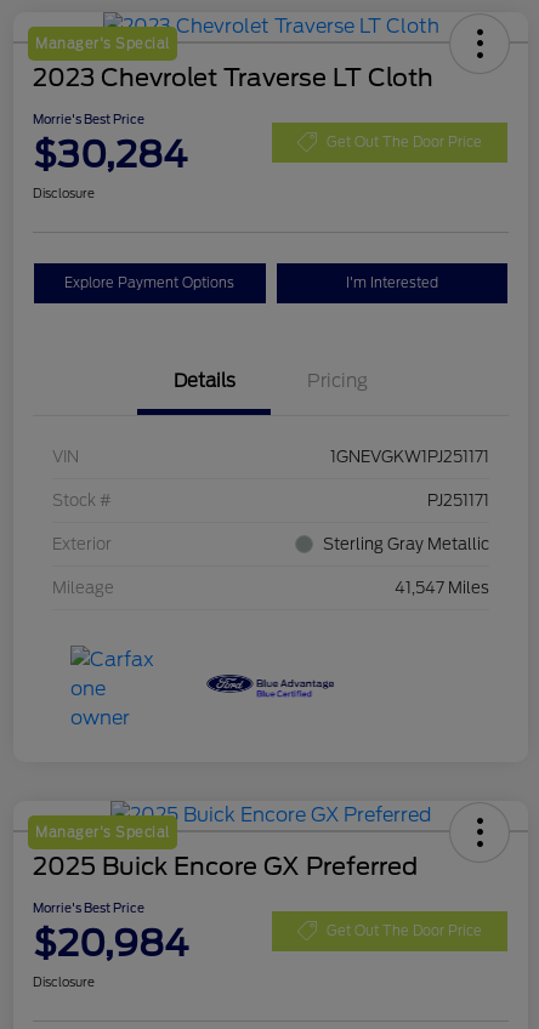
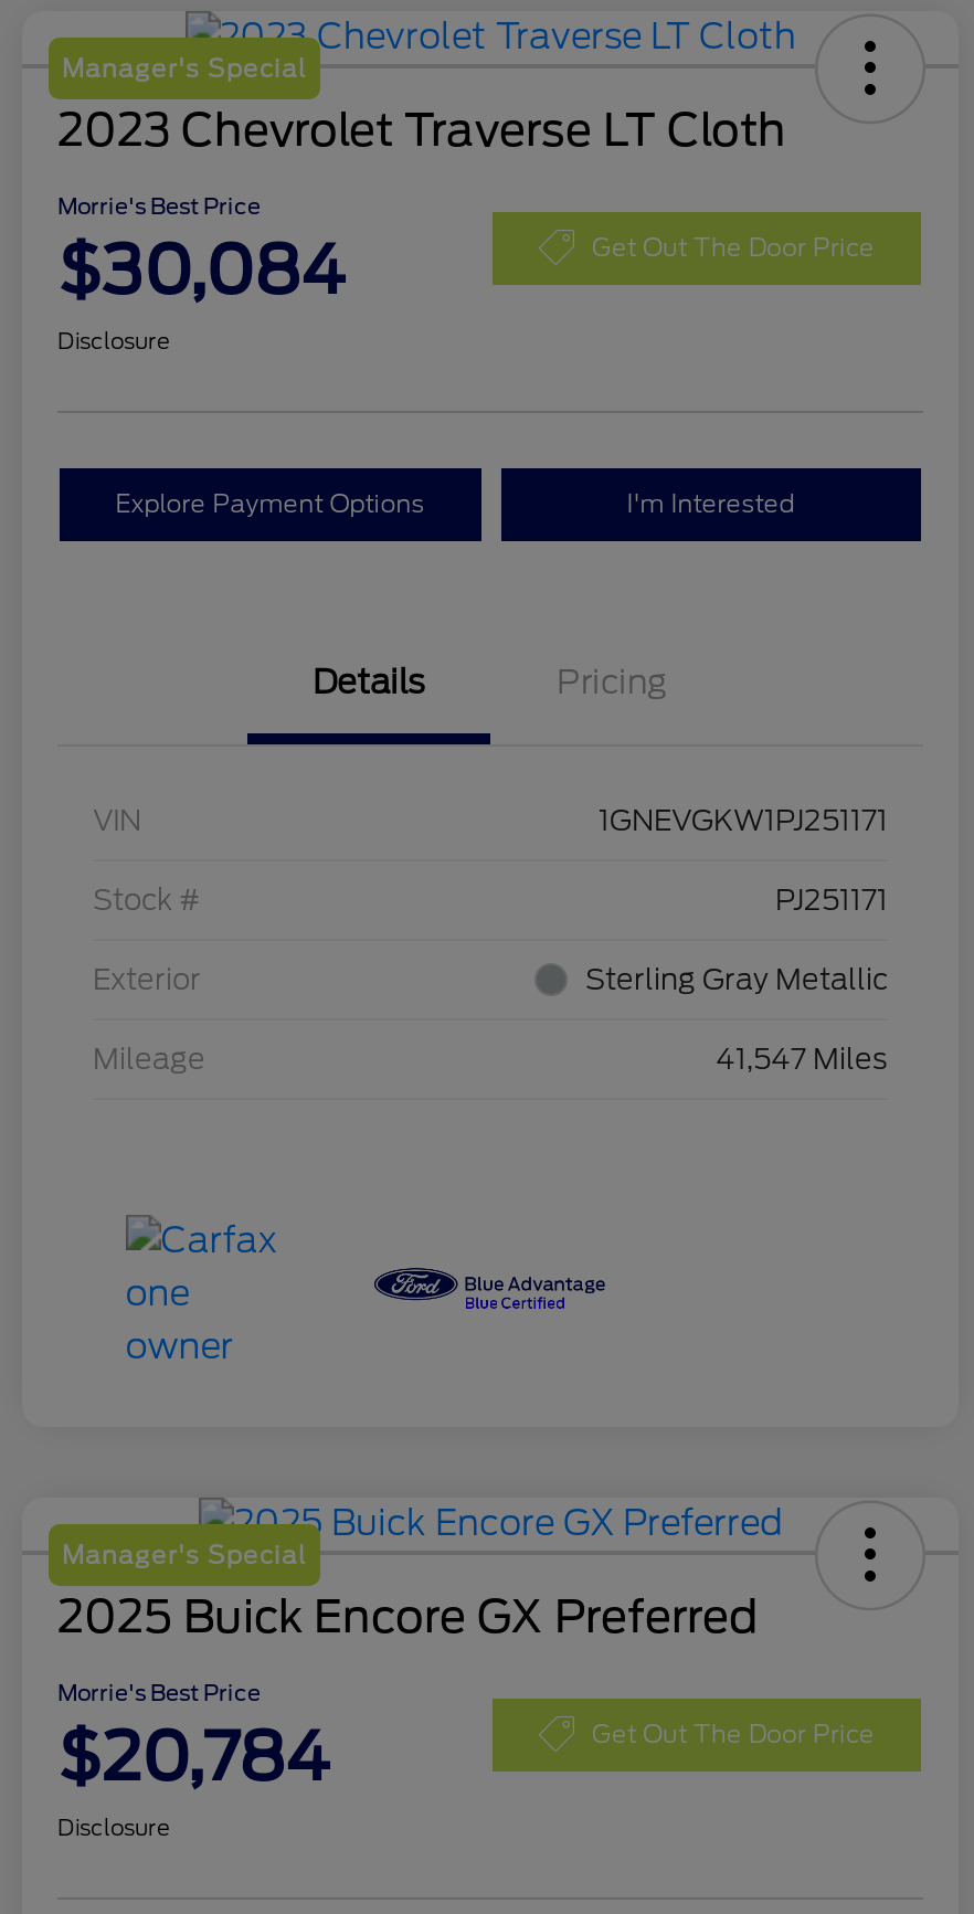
[33,133,187,176] $30,284 -> [57,230,345,310] $30,084
[33,921,188,965] $20,984 -> [57,1717,329,1796] $20,784

